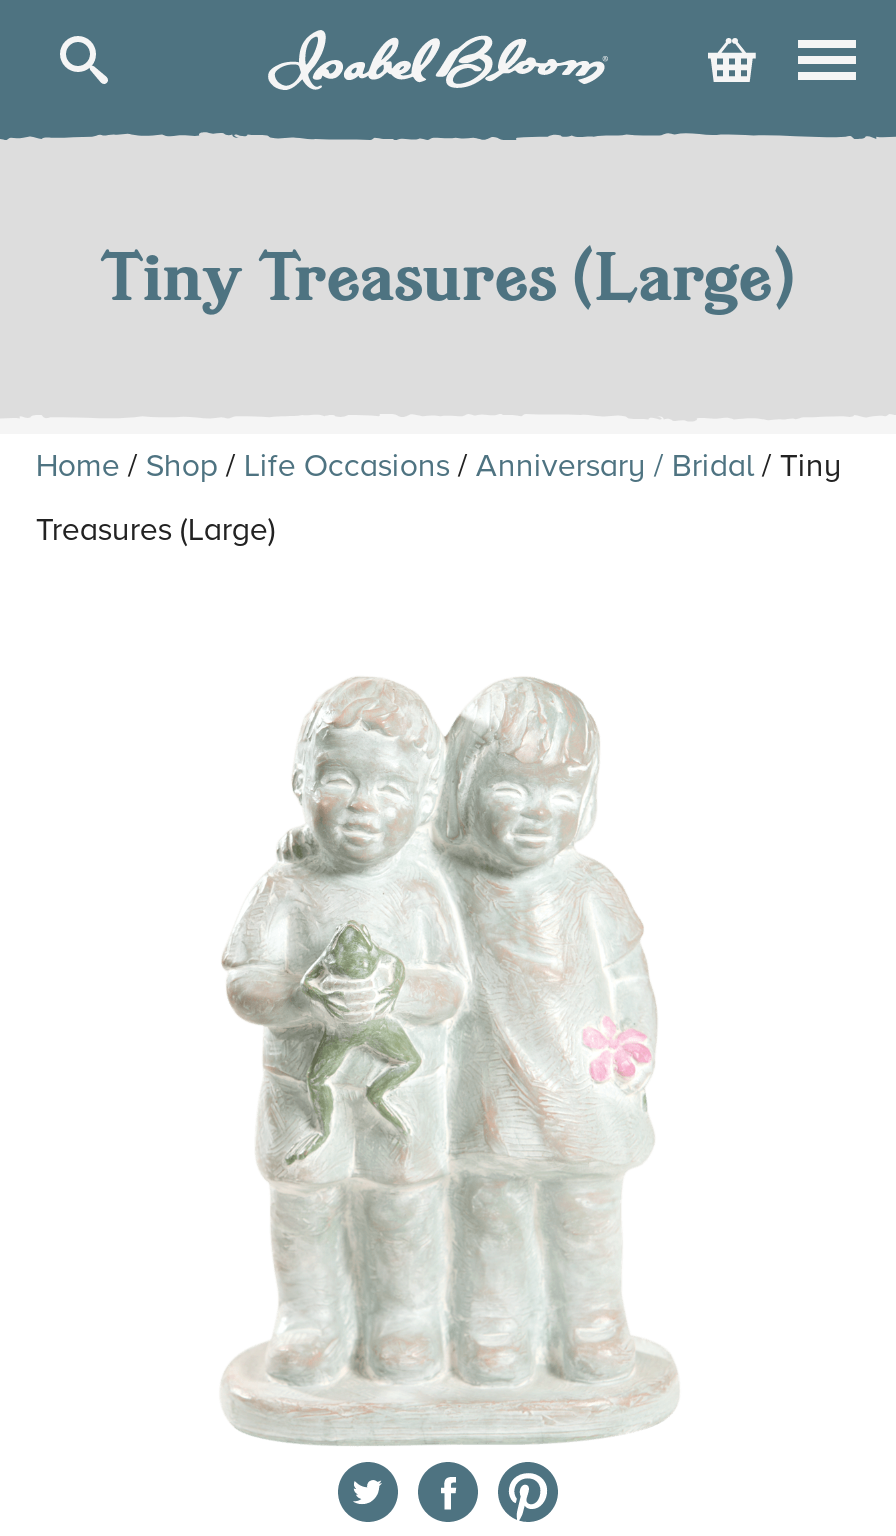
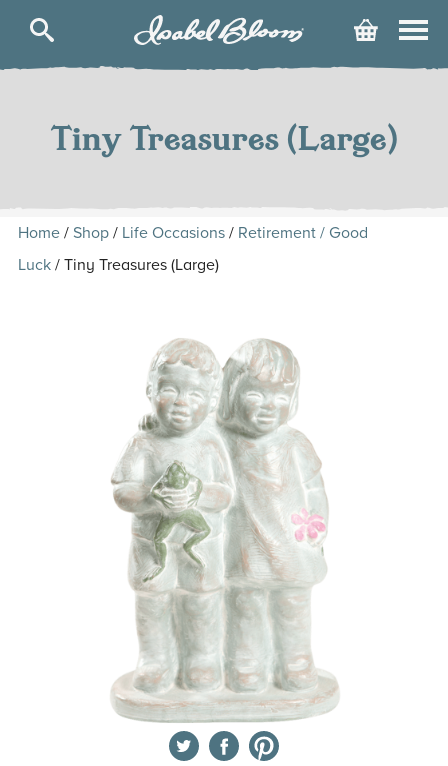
[36,446,842,486] Home / Shop / Life Occasions / Anniversary / Bridal / Tiny -> [18,223,368,243] Home / Shop / Life Occasions / Retirement / Good
[36,510,276,550] Treasures (Large) -> [18,255,219,275] Luck / Tiny Treasures (Large)

